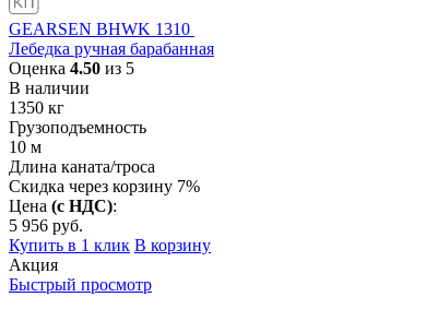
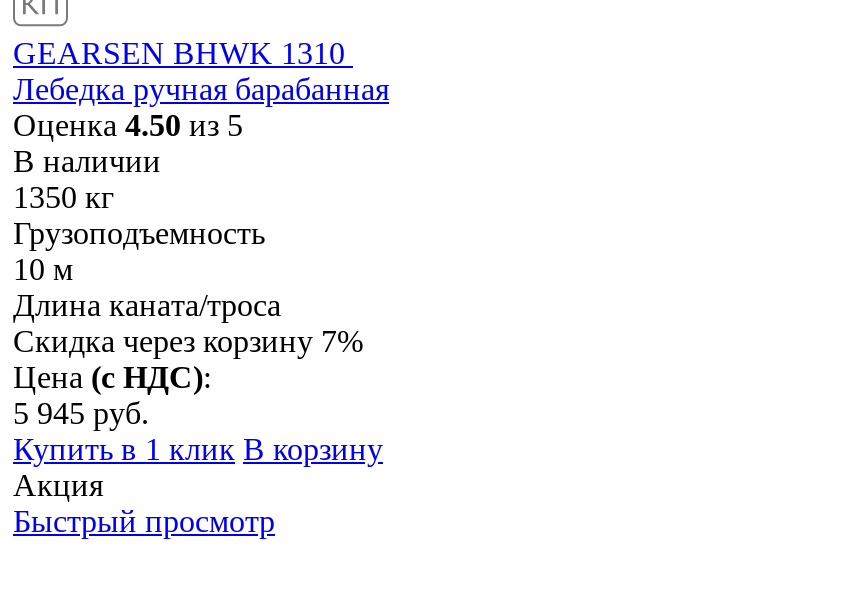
[9,216,83,235] 5 956 руб. -> [13,396,149,430] 5 945 руб.

